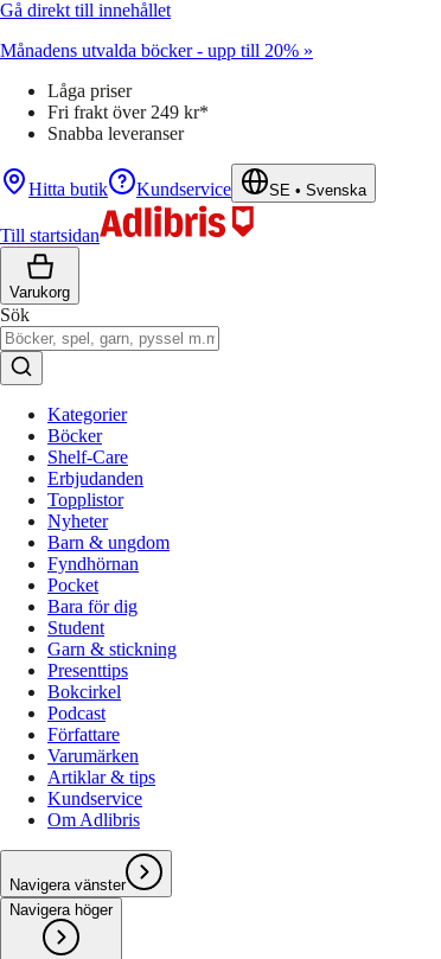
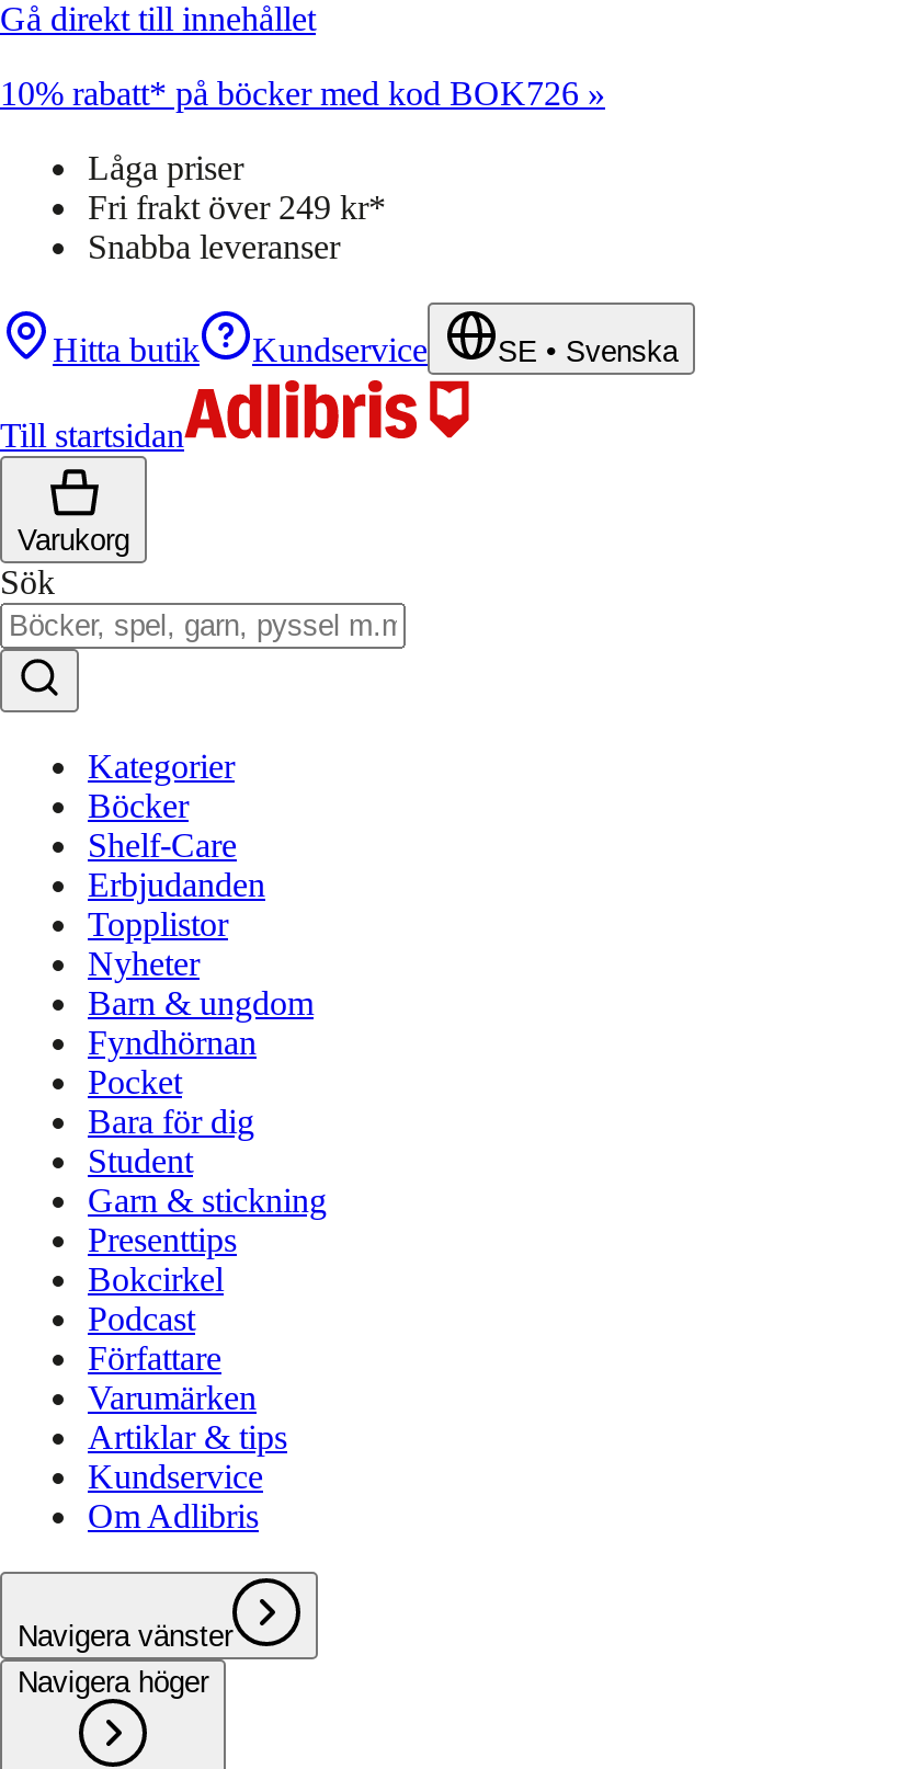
[0,40,313,60] Månadens utvalda böcker - upp till 20% » -> [0,75,605,112] 10% rabatt* på böcker med kod BOK726 »

